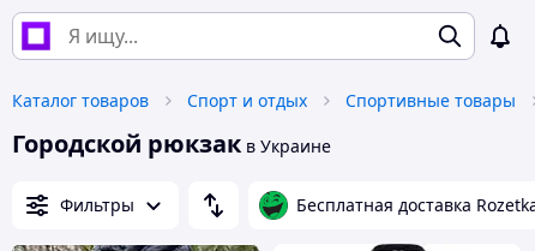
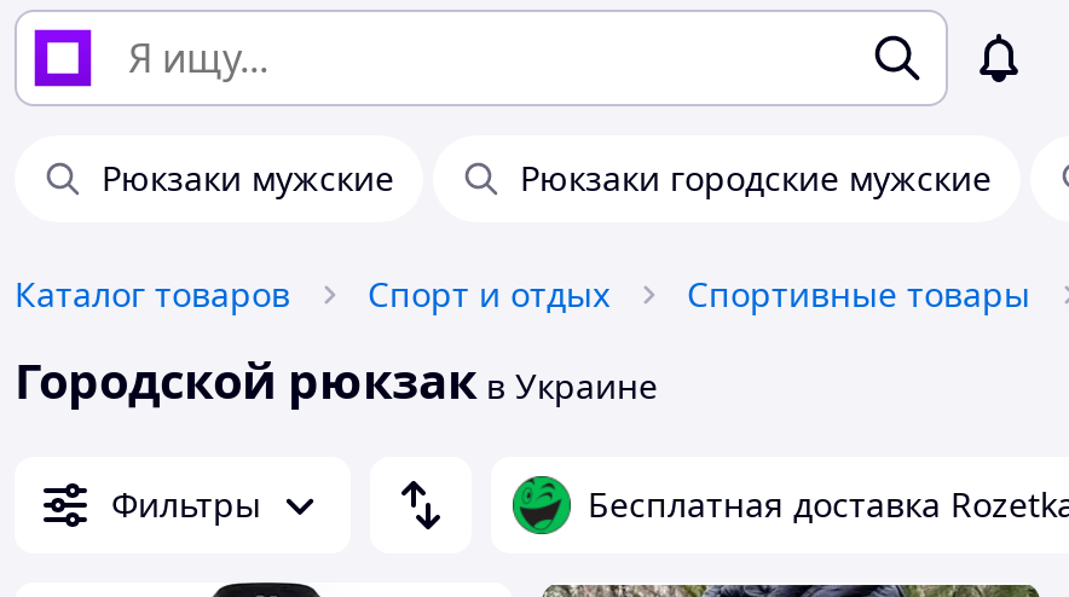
none -> [102,155,992,201] Рюкзаки мужские | Рюкзаки городские мужские

